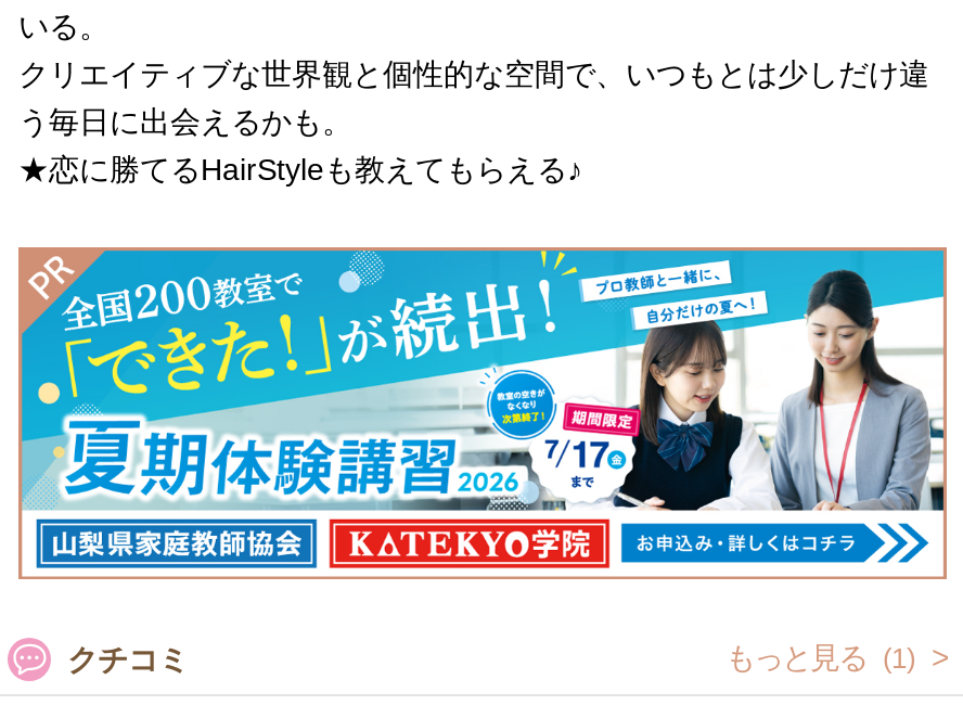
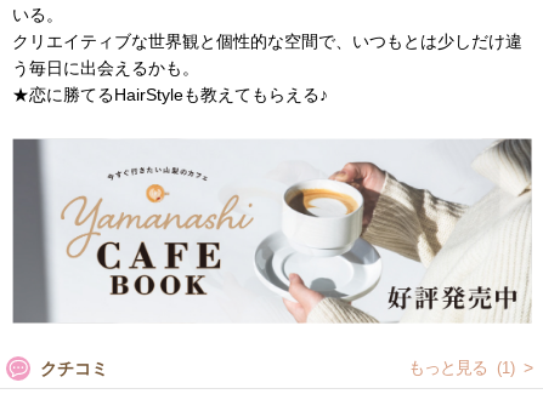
[18,245,949,579] [image] -> [12,138,532,324] [image]

